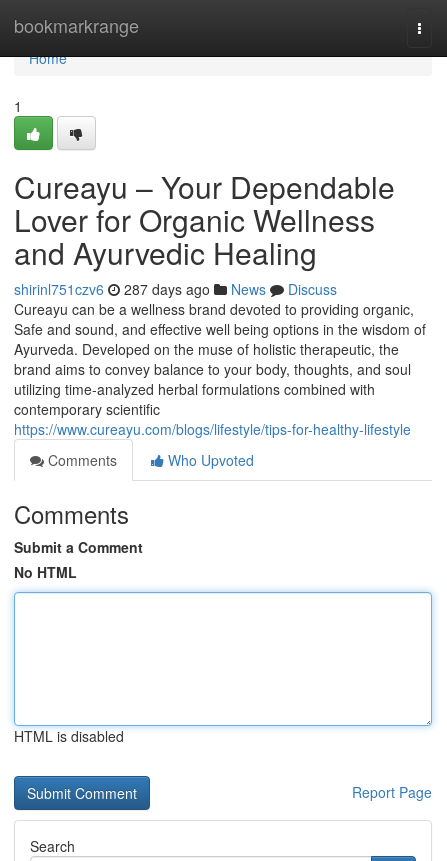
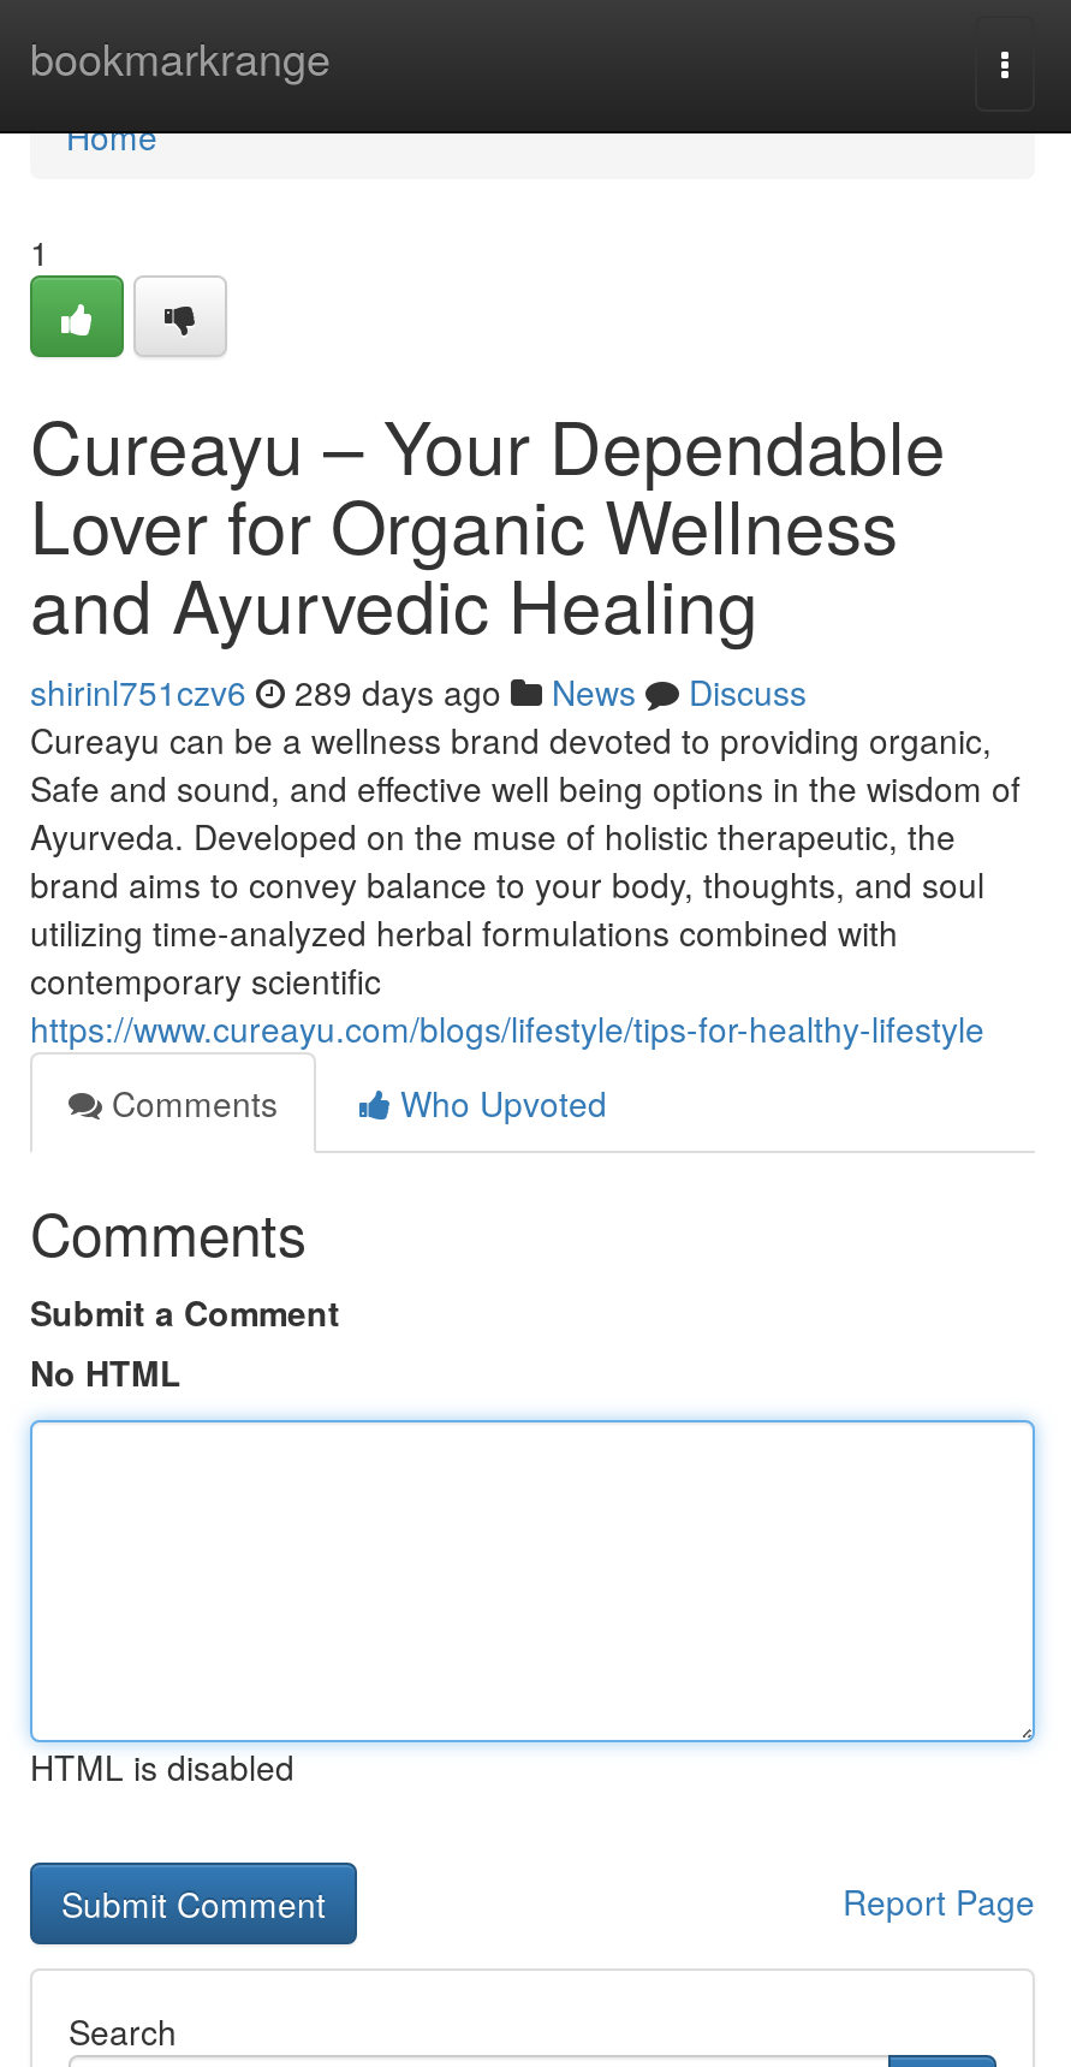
[14,279,337,299] shirinl751czv6 287 days ago News Discuss -> [30,667,807,715] shirinl751czv6 289 days ago News Discuss

